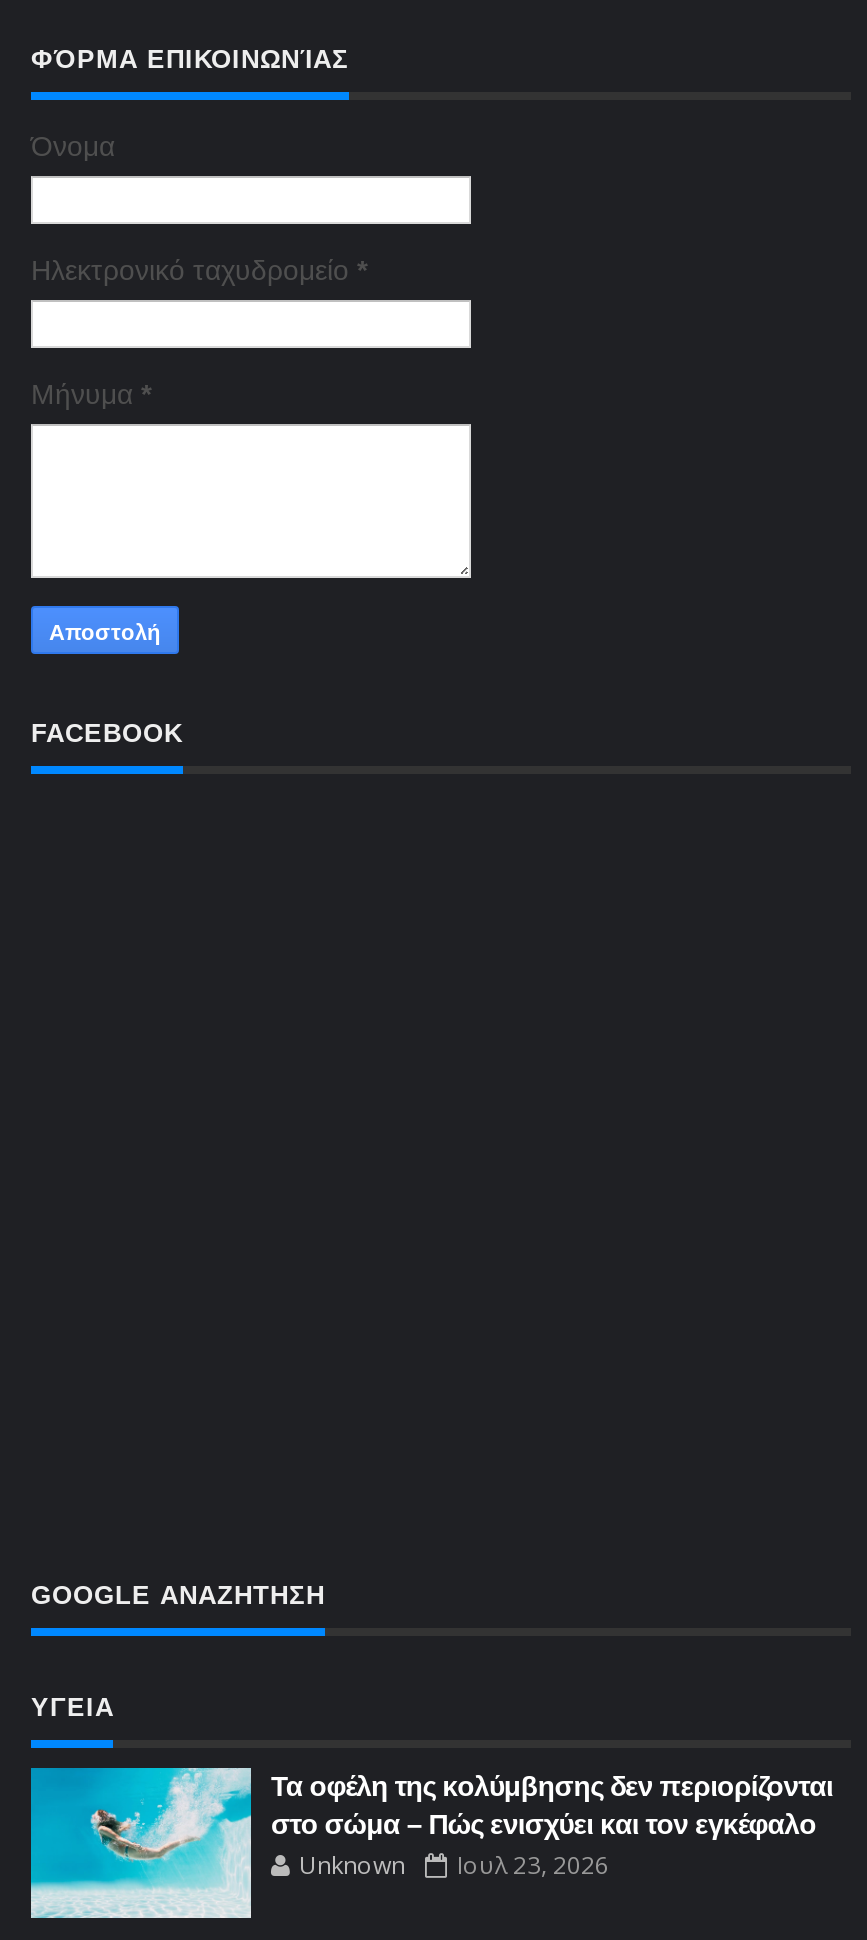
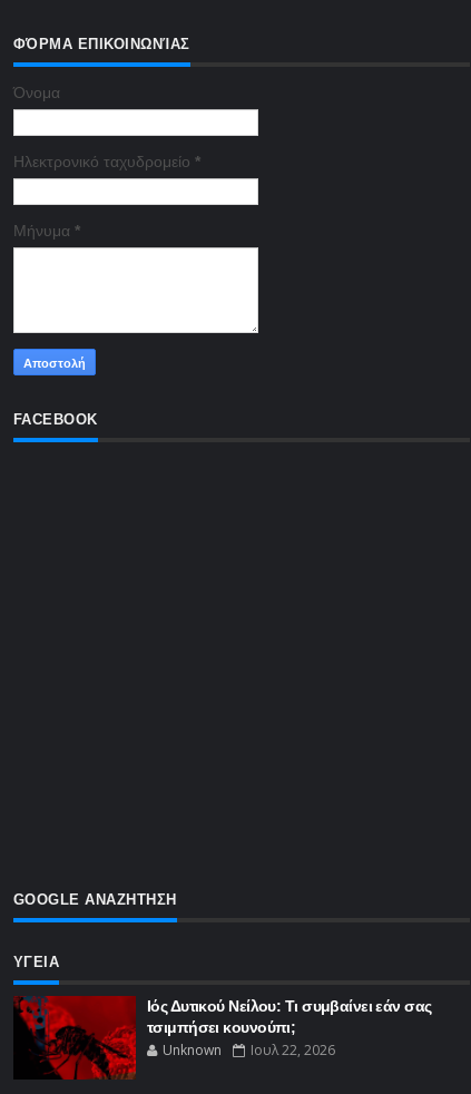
[29,1766,833,1920] [image] | Τα οφέλη της κολύμβησης δεν περιορίζονται | στο σώμα – Πώς ενισχύει και τον εγκέφαλο -> [13,995,432,1080] [image] | Ιός Δυτικού Νείλου: Τι συμβαίνει εάν σας | τσιμπήσει κουνούπι;
[299,1847,609,1881] Unknown Ιουλ 23, 2026 -> [163,1040,335,1059] Unknown Ιουλ 22, 2026

